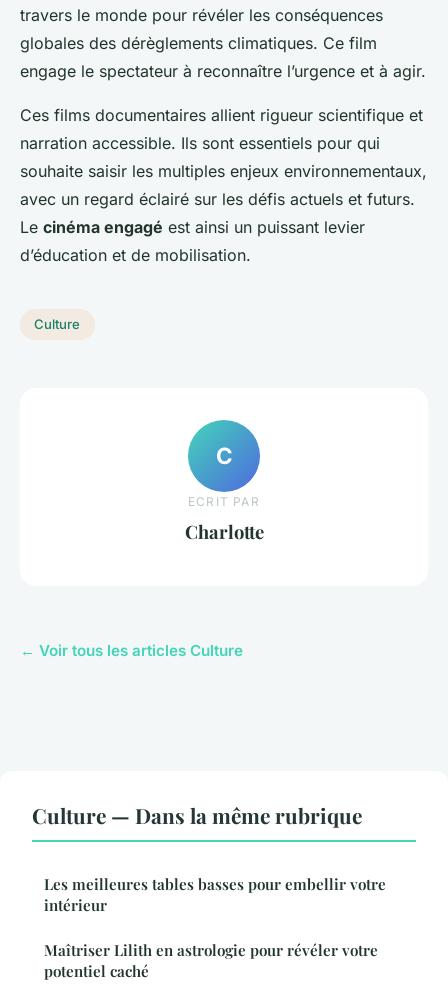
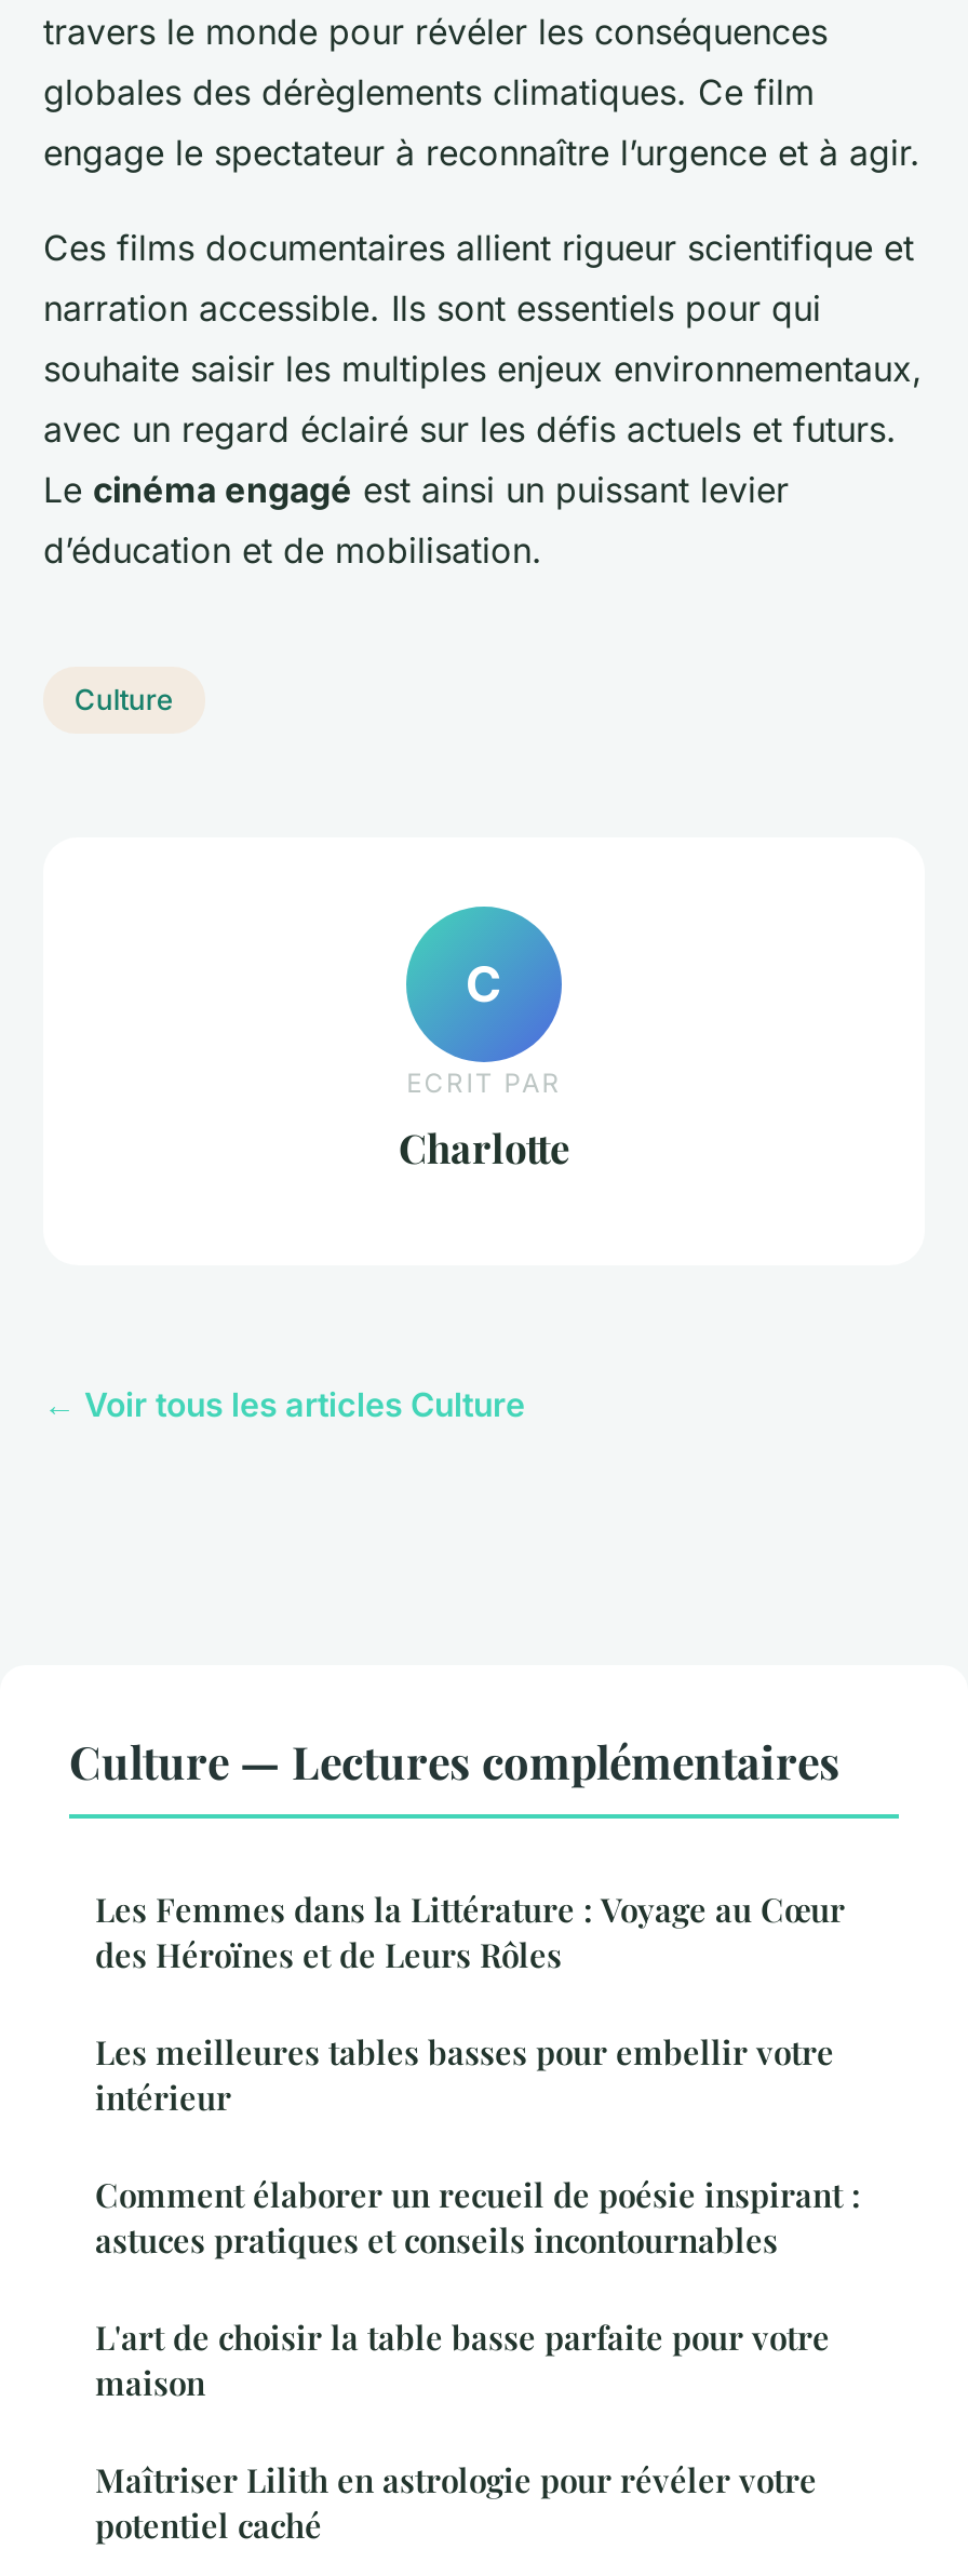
[32,800,362,828] Culture — Dans la même rubrique -> [69,1729,845,1975] Culture — Lectures complémentaires | Les Femmes dans la Littérature : Voyage au Cœur | des Héroïnes et de Leurs Rôles
none -> [95,2172,860,2403] Comment élaborer un recueil de poésie inspirant : | astuces pratiques et conseils incontournables | L'art de choisir la table basse parfaite pour votre | maison

